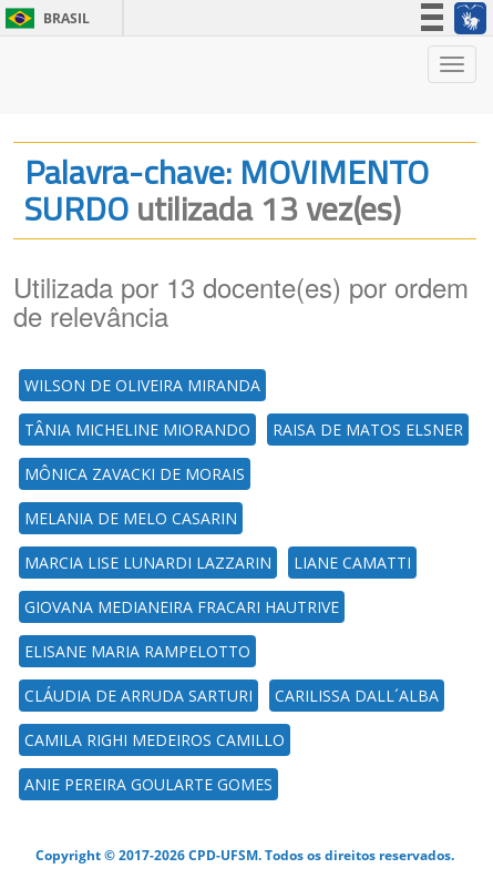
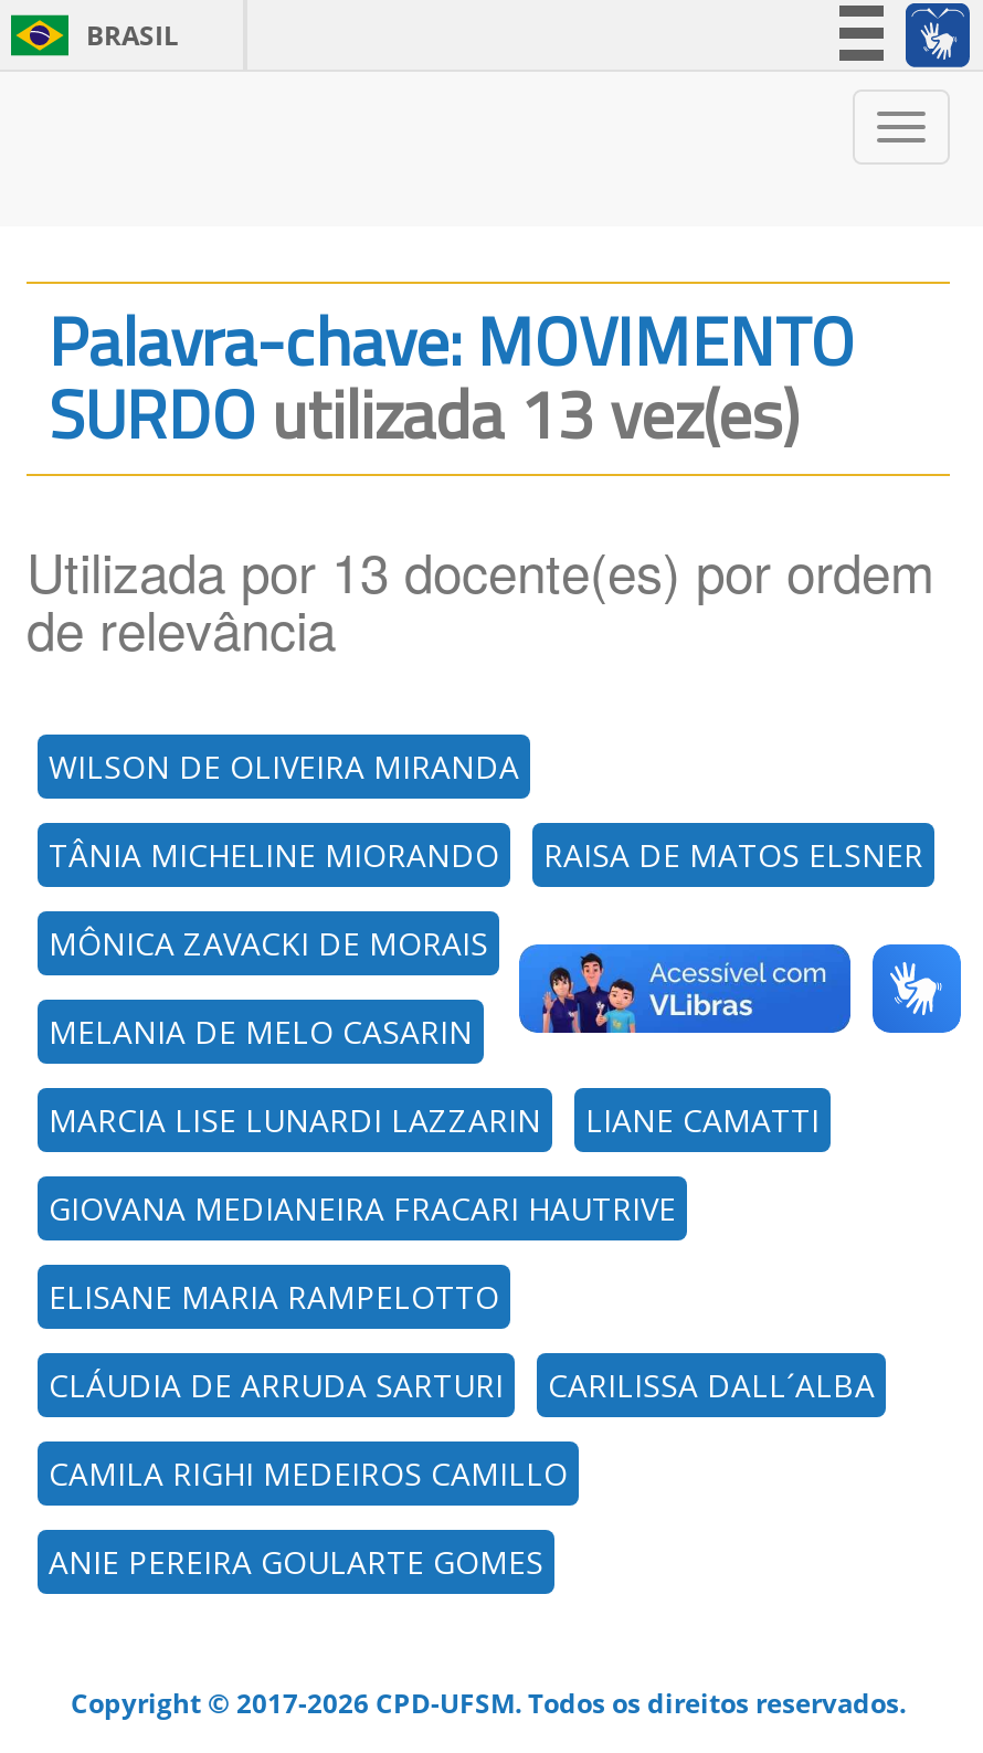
none -> [517,942,853,1035] [image]
none -> [870,942,963,1035] [image]

